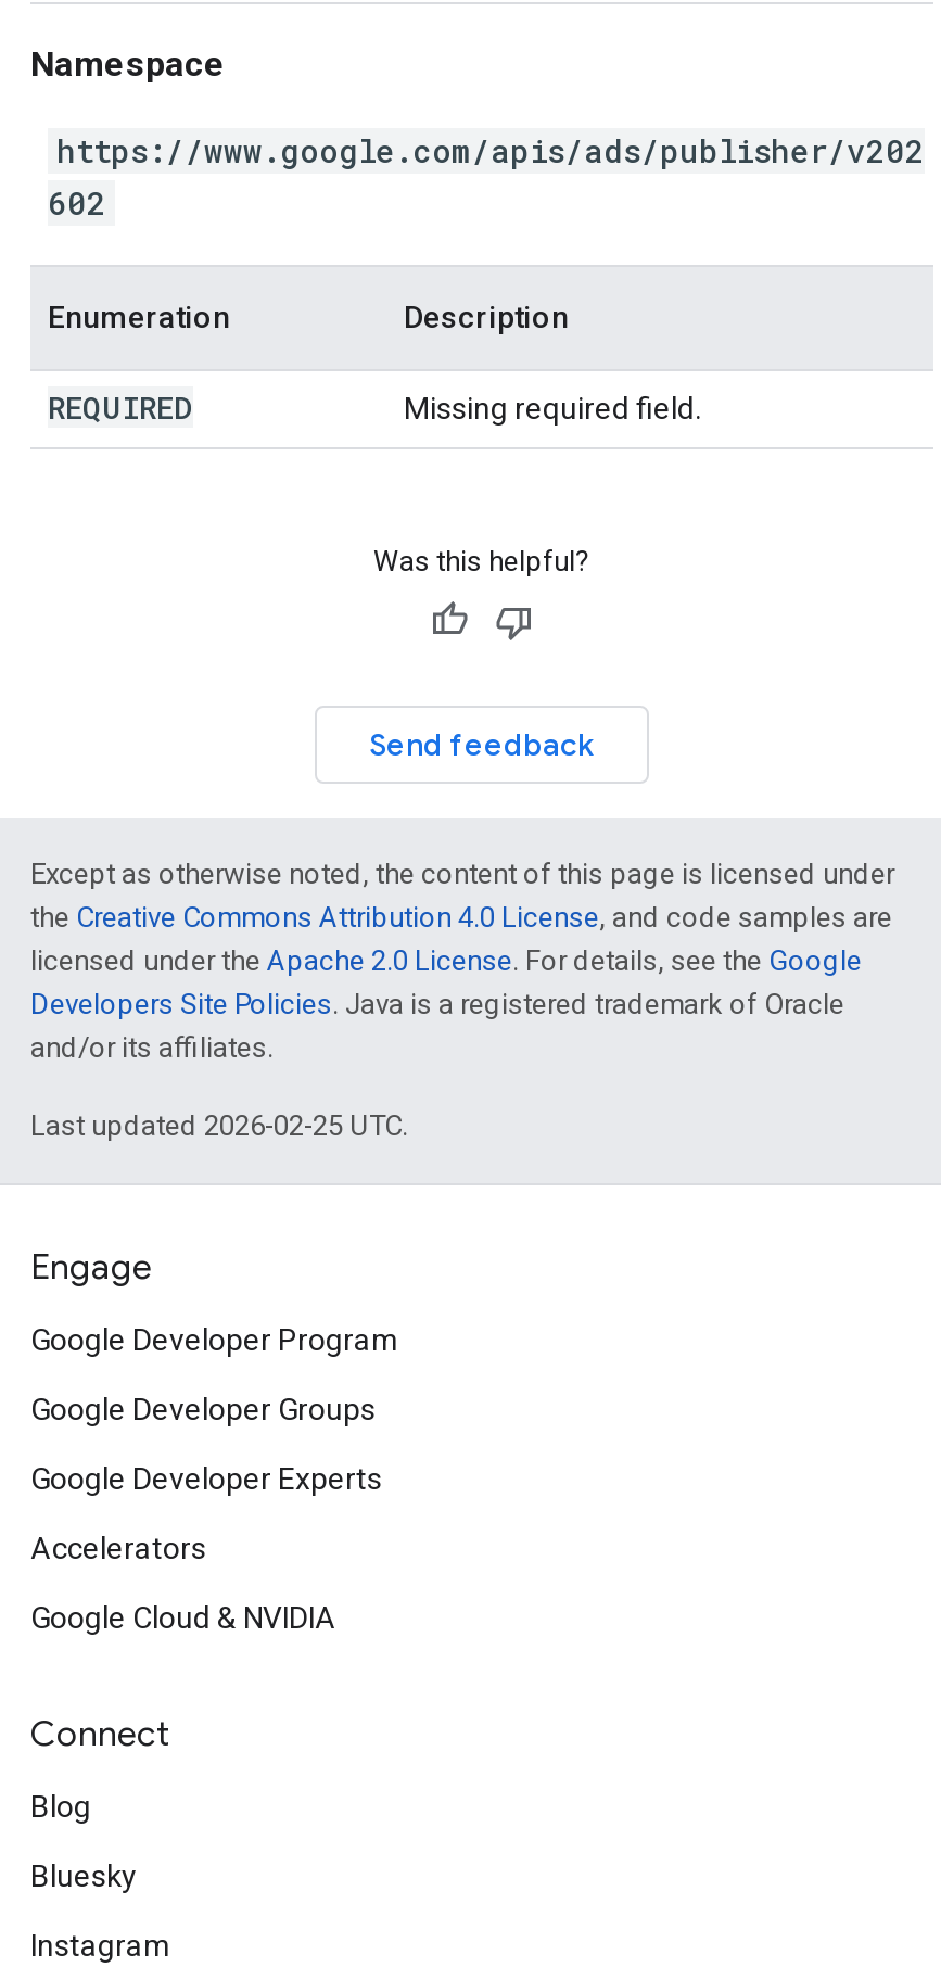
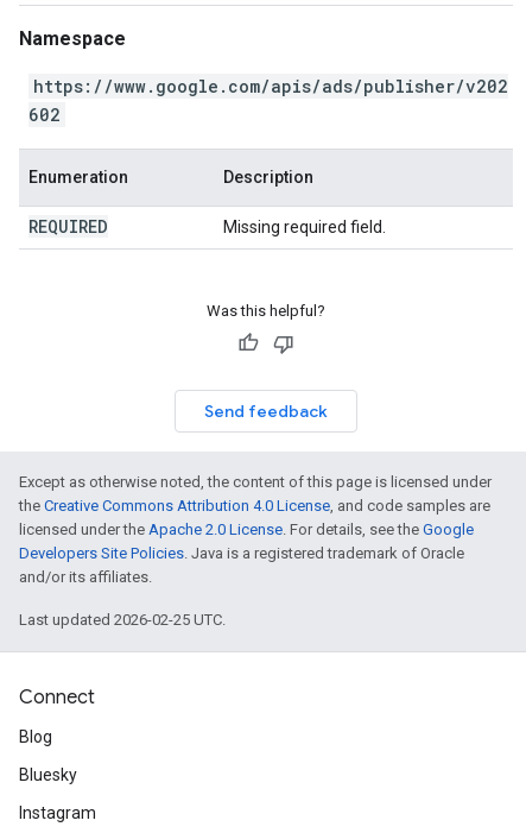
[30,1246,399,1635] Engage | Google Developer Program | Google Developer Groups | Google Developer Experts | Accelerators | Google Cloud & NVIDIA -> none

